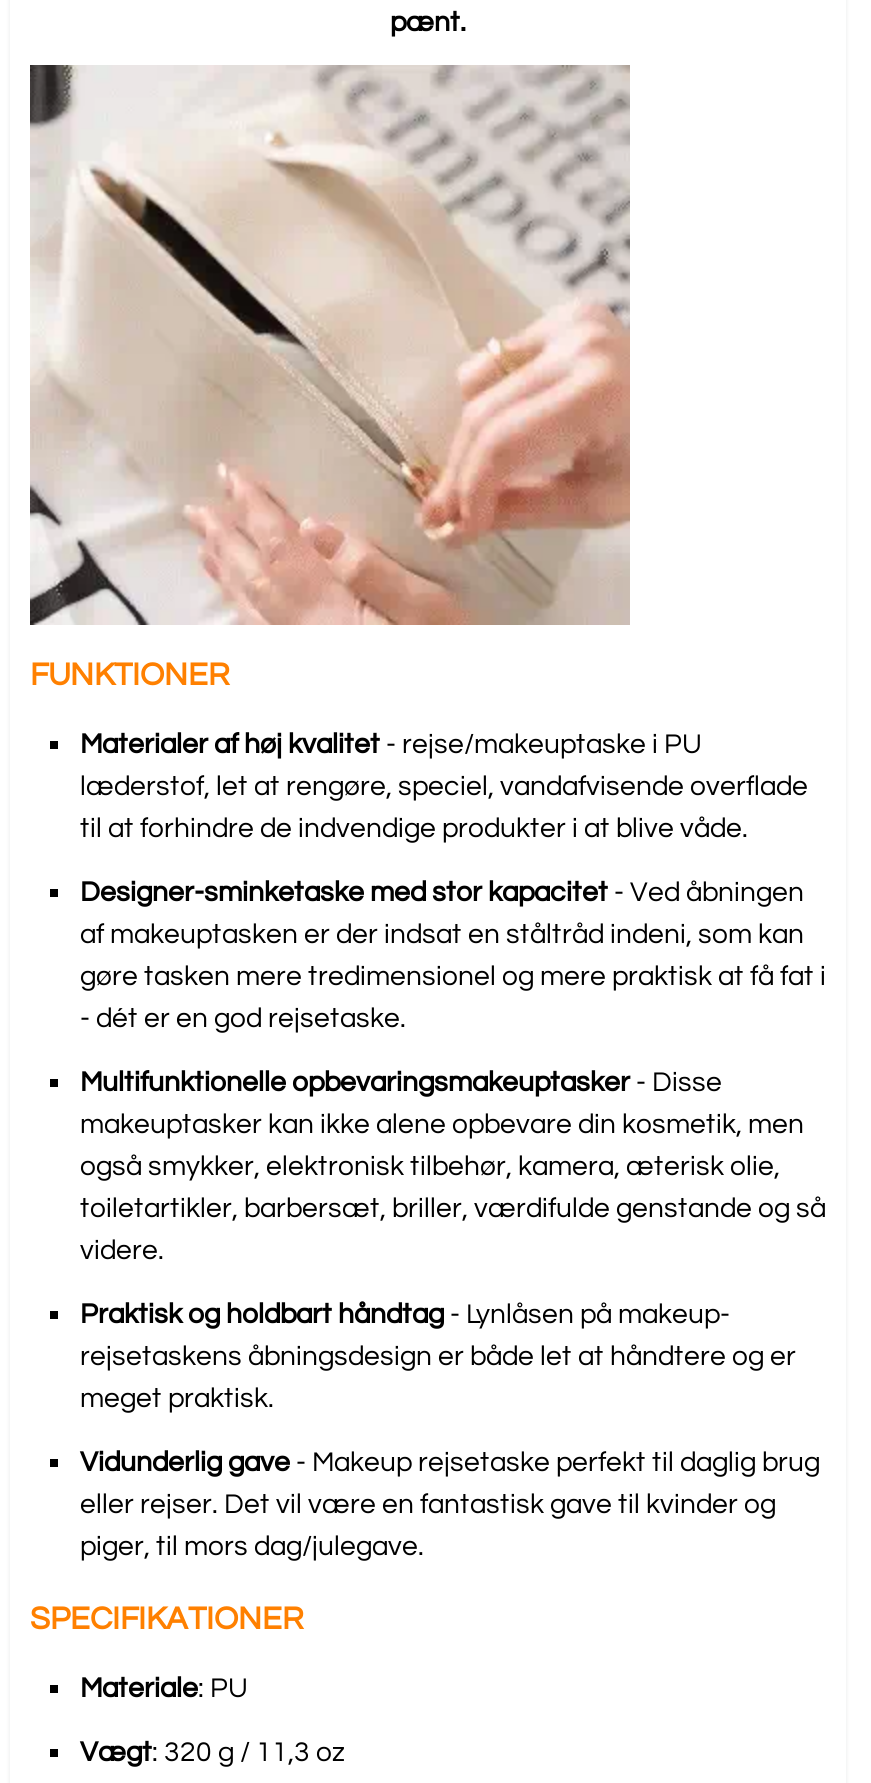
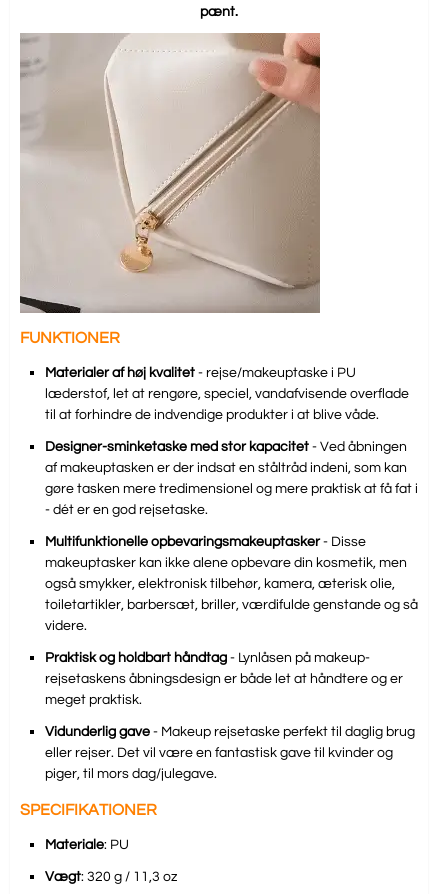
[30,65,630,627] [image] -> [19,32,321,314] [image]

